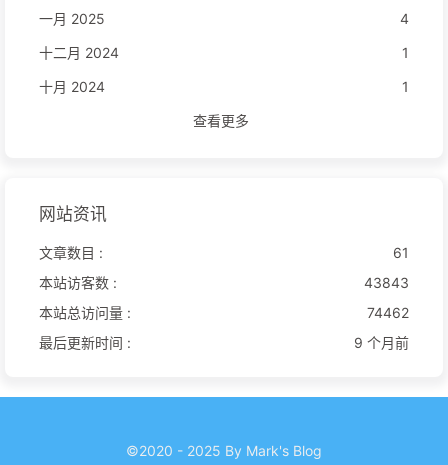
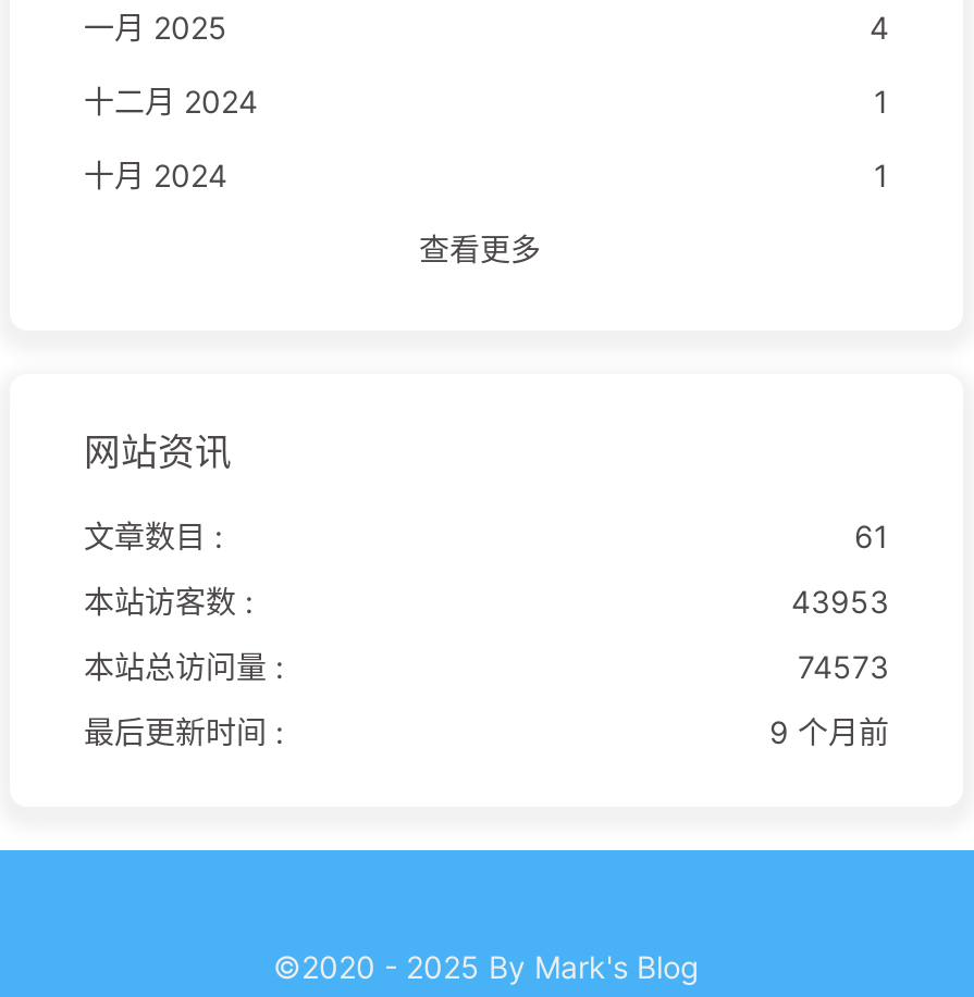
[364,274,409,291] 43843 -> [791,584,889,621] 43953
[367,304,409,321] 74462 -> [798,649,889,686] 74573

